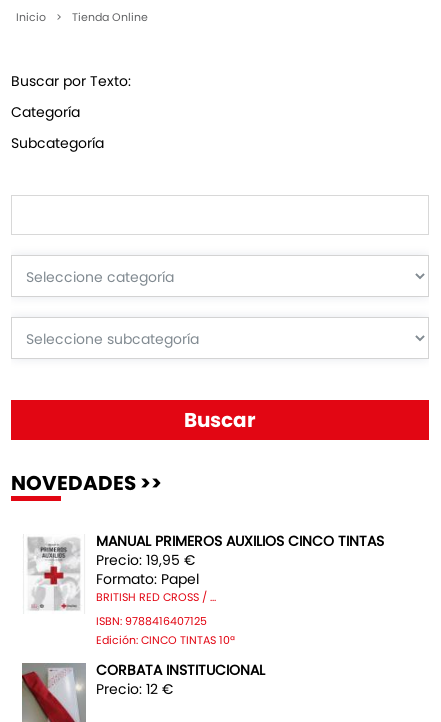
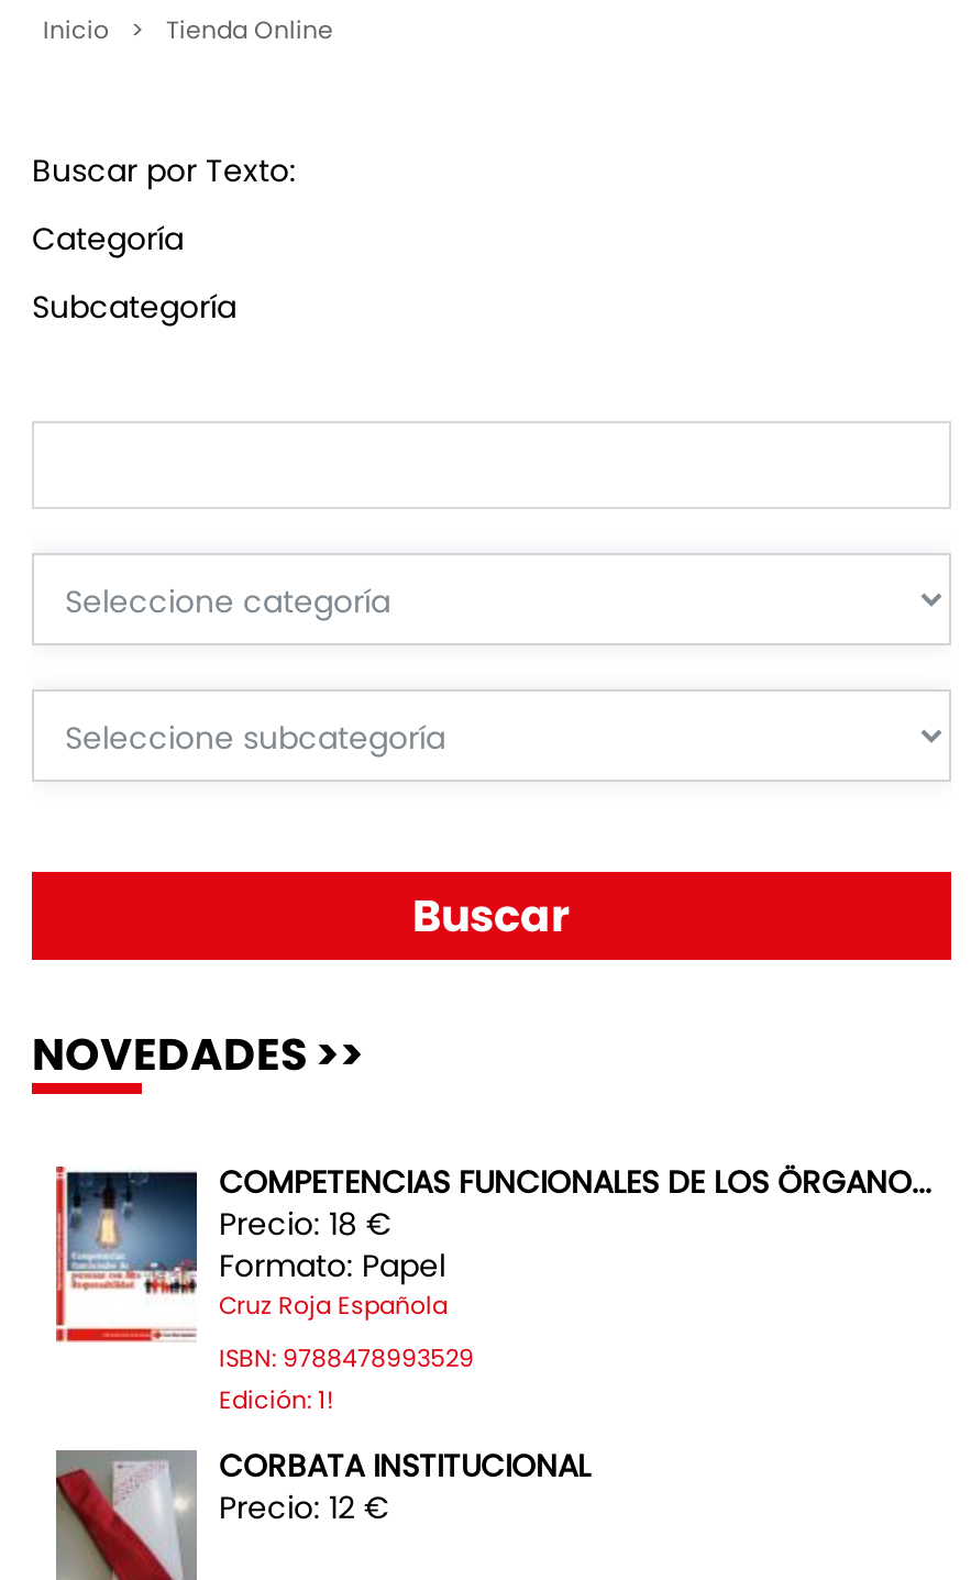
[22,534,384,614] [image] | MANUAL PRIMEROS AUXILIOS CINCO TINTAS | Precio: 19,95 € -> [54,1164,931,1345] [image] | COMPETENCIAS FUNCIONALES DE LOS ÖRGANO... | Precio: 18 €
[96,592,216,603] BRITISH RED CROSS / ... -> [219,1294,448,1318] Cruz Roja Española
[96,616,207,627] ISBN: 9788416407125 -> [219,1347,474,1371] ISBN: 9788478993529
[96,635,235,646] Edición: CINCO TINTAS 10ª -> [219,1389,333,1413] Edición: 1!

